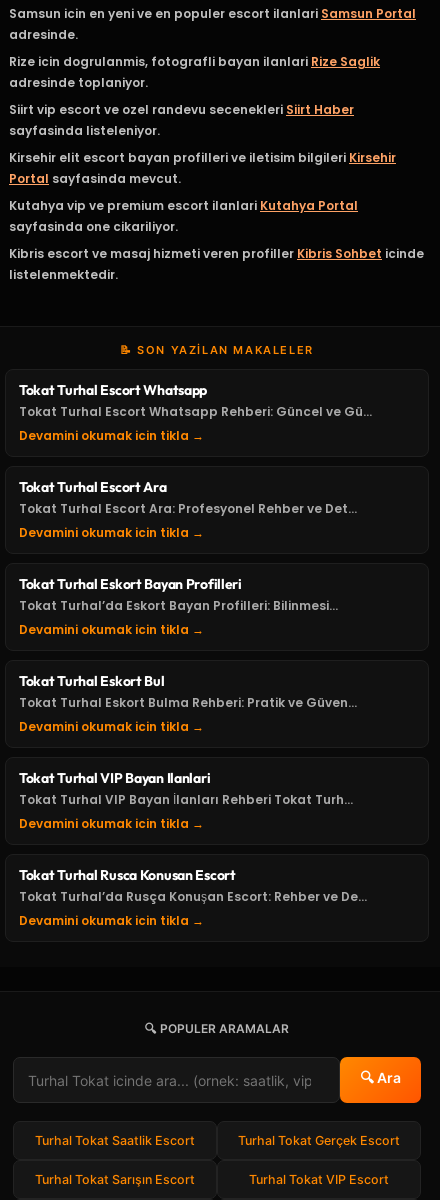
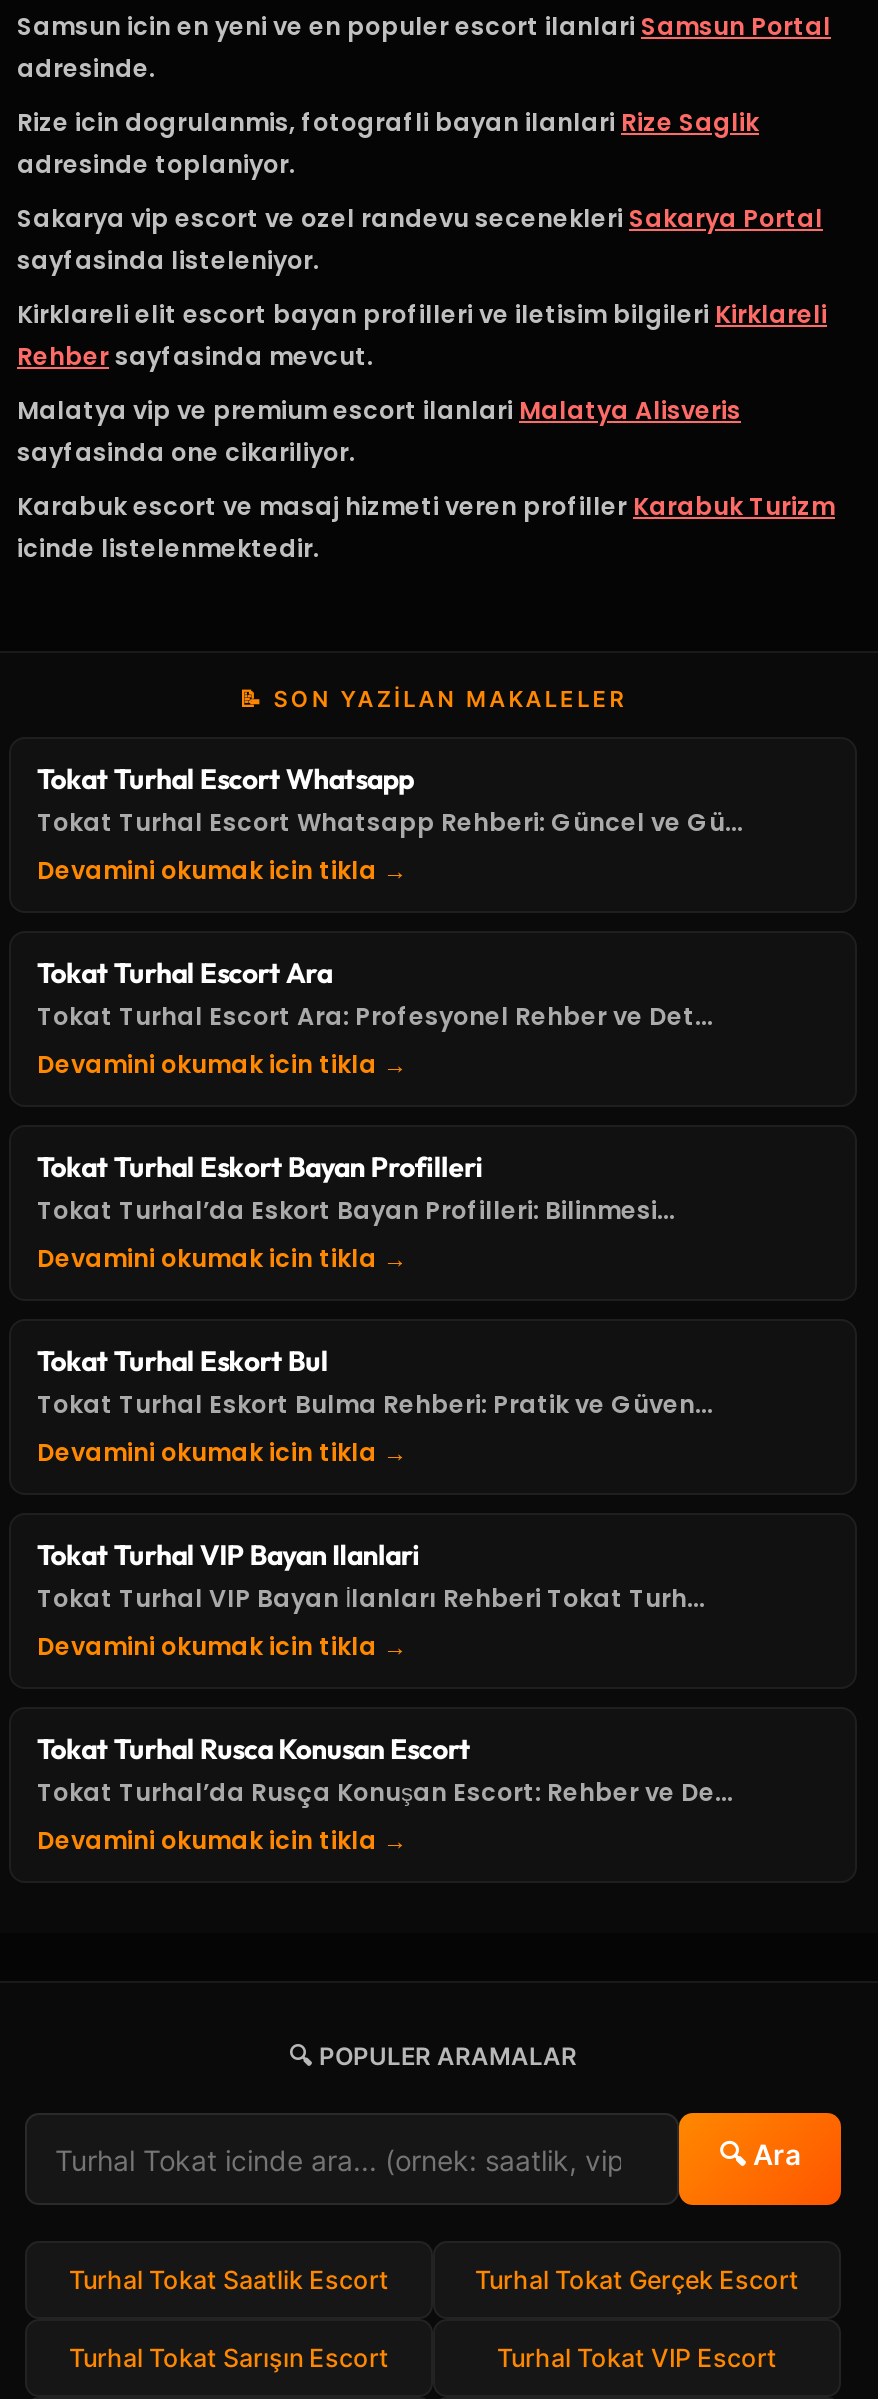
[9,101,354,118] Siirt vip escort ve ozel randevu secenekleri Siirt Haber -> [17,201,823,235] Sakarya vip escort ve ozel randevu secenekleri Sakarya Portal
[9,149,396,166] Kirsehir elit escort bayan profilleri ve iletisim bilgileri Kirsehir -> [17,297,827,331] Kirklareli elit escort bayan profilleri ve iletisim bilgileri Kirklareli
[9,170,181,187] Portal sayfasinda mevcut. -> [17,339,373,373] Rehber sayfasinda mevcut.
[9,197,358,214] Kutahya vip ve premium escort ilanlari Kutahya Portal -> [17,393,741,427] Malatya vip ve premium escort ilanlari Malatya Alisveris
[9,245,424,283] Kibris escort ve masaj hizmeti veren profiller Kibris Sohbet icinde | listelenmektedir. -> [17,489,835,565] Karabuk escort ve masaj hizmeti veren profiller Karabuk Turizm | icinde listelenmektedir.

